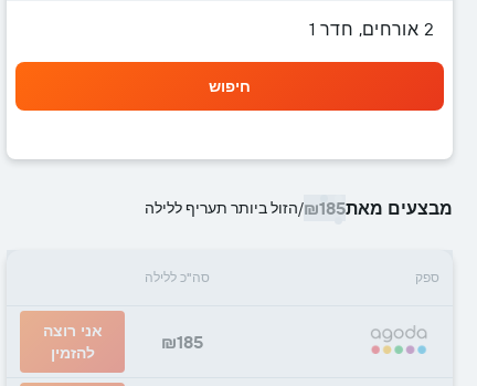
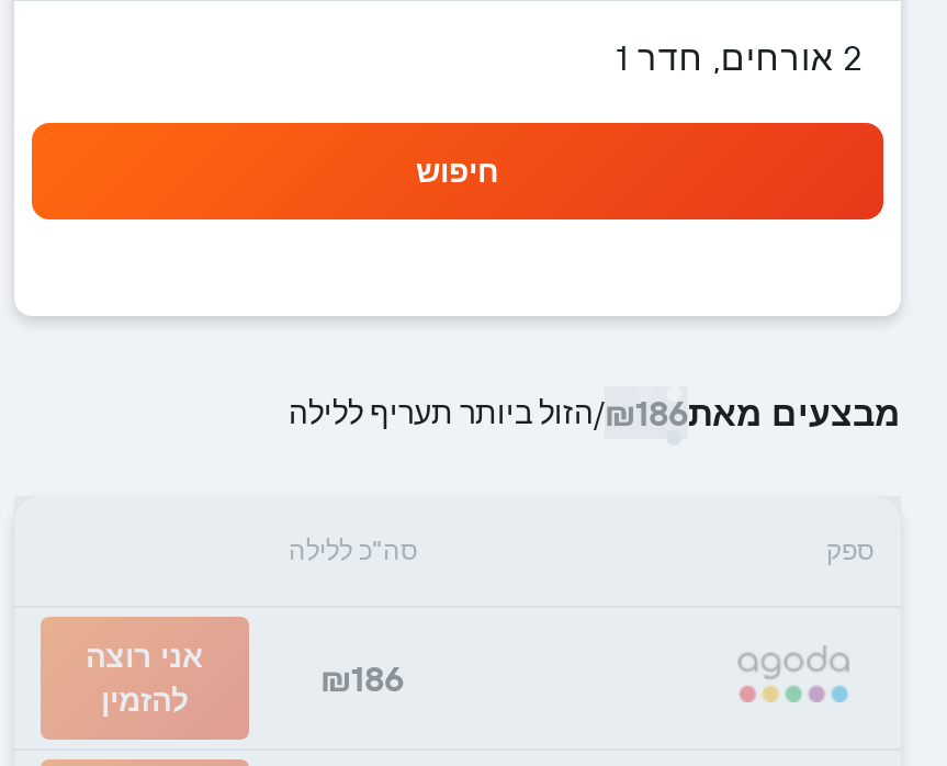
[145,197,453,219] מבצעים מאת₪185/הזול ביותר תעריף ללילה -> [289,391,901,435] מבצעים מאת₪186/הזול ביותר תעריף ללילה
[161,331,203,353] ₪185 -> [320,656,404,700] ₪186

